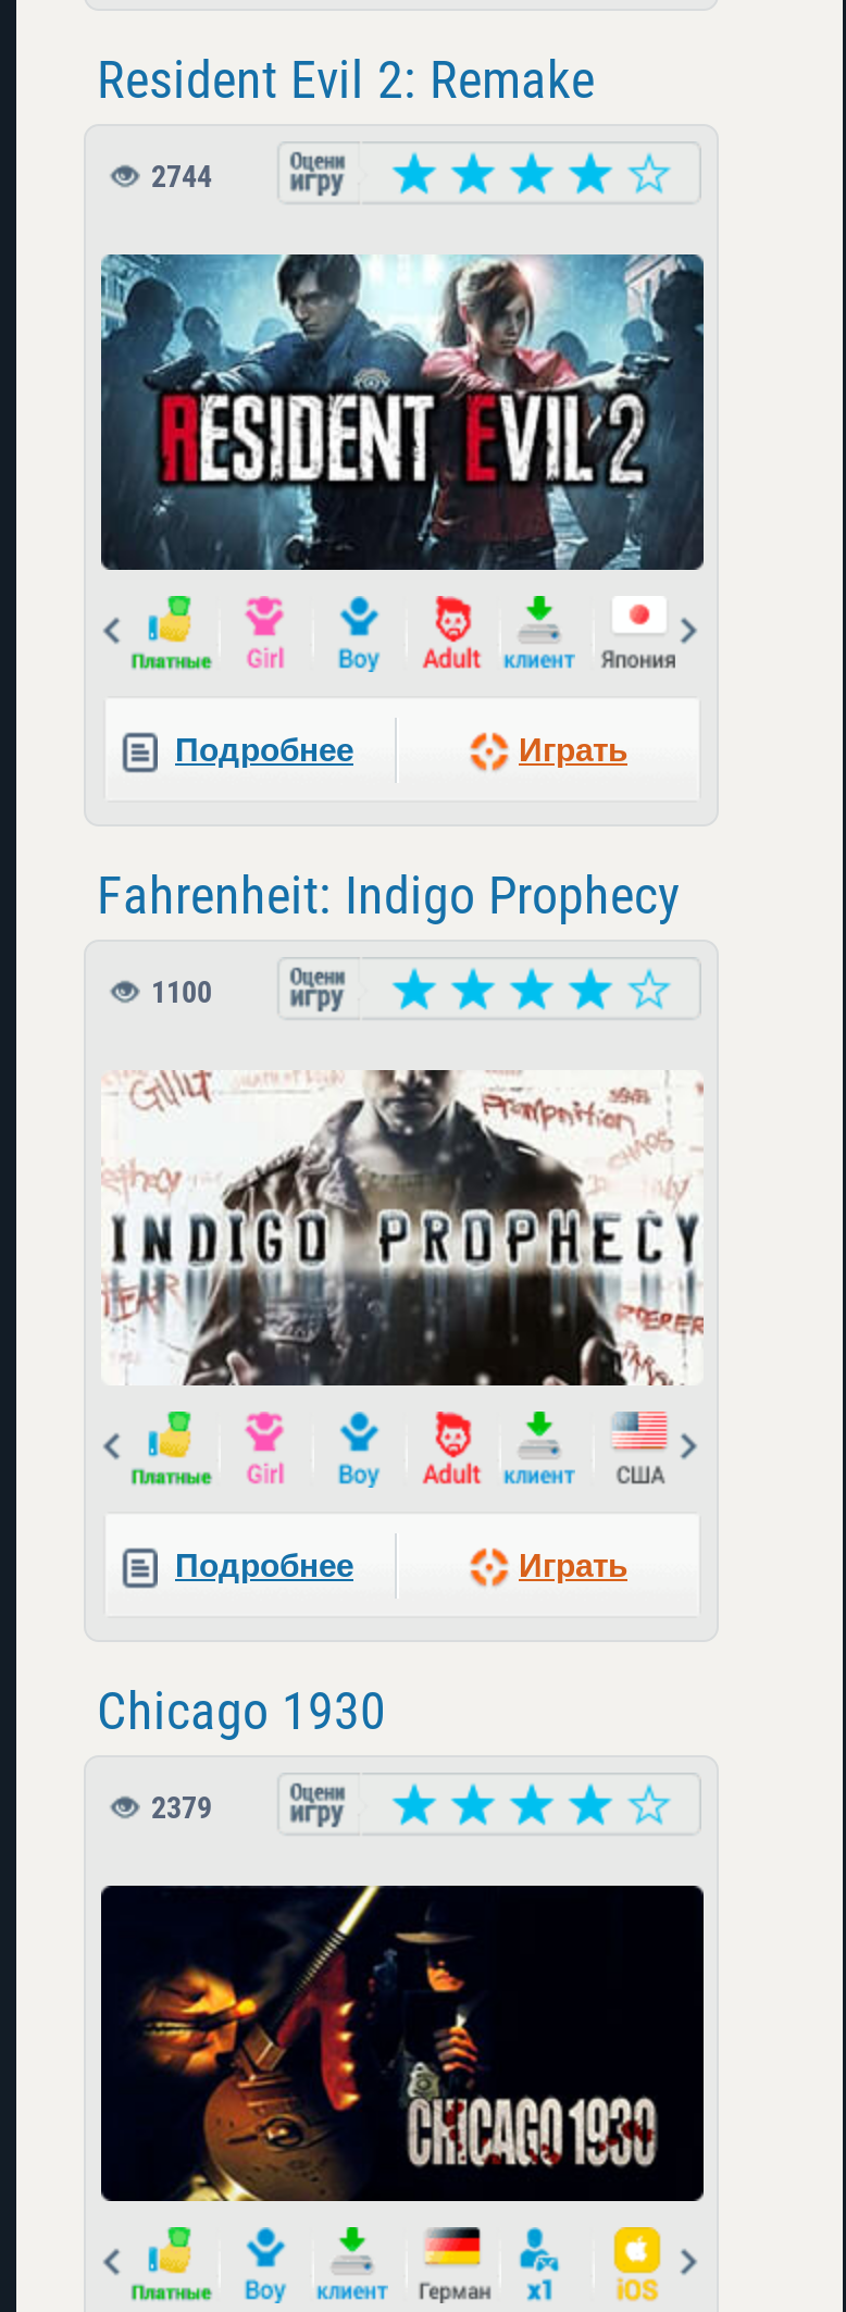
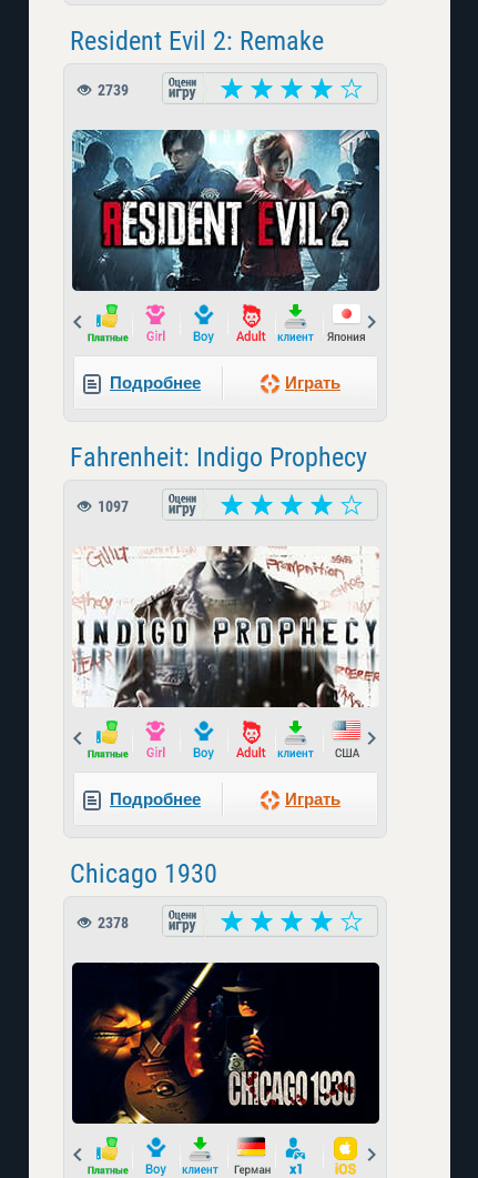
[151,159,212,194] 2744 -> [98,81,129,99] 2739
[151,974,212,1009] 1100 -> [98,497,129,515] 1097
[151,1790,212,1825] 2379 -> [98,914,129,932] 2378

